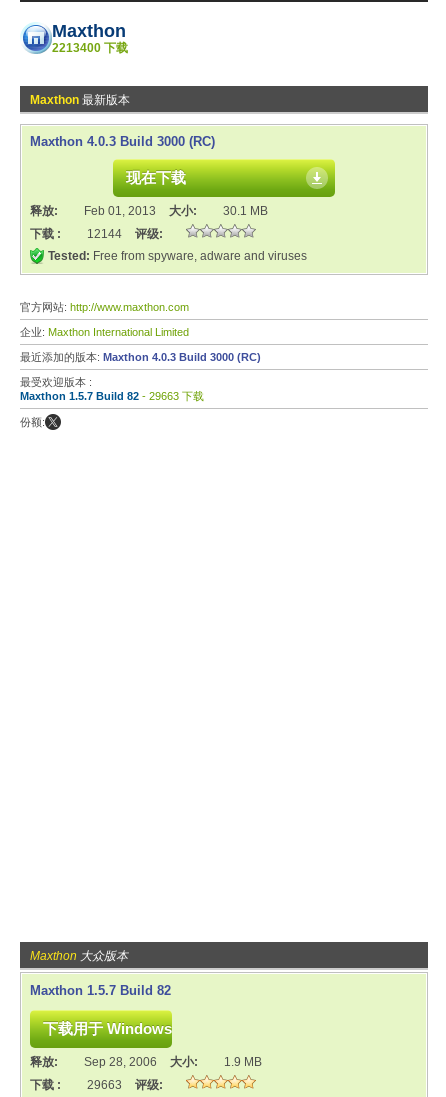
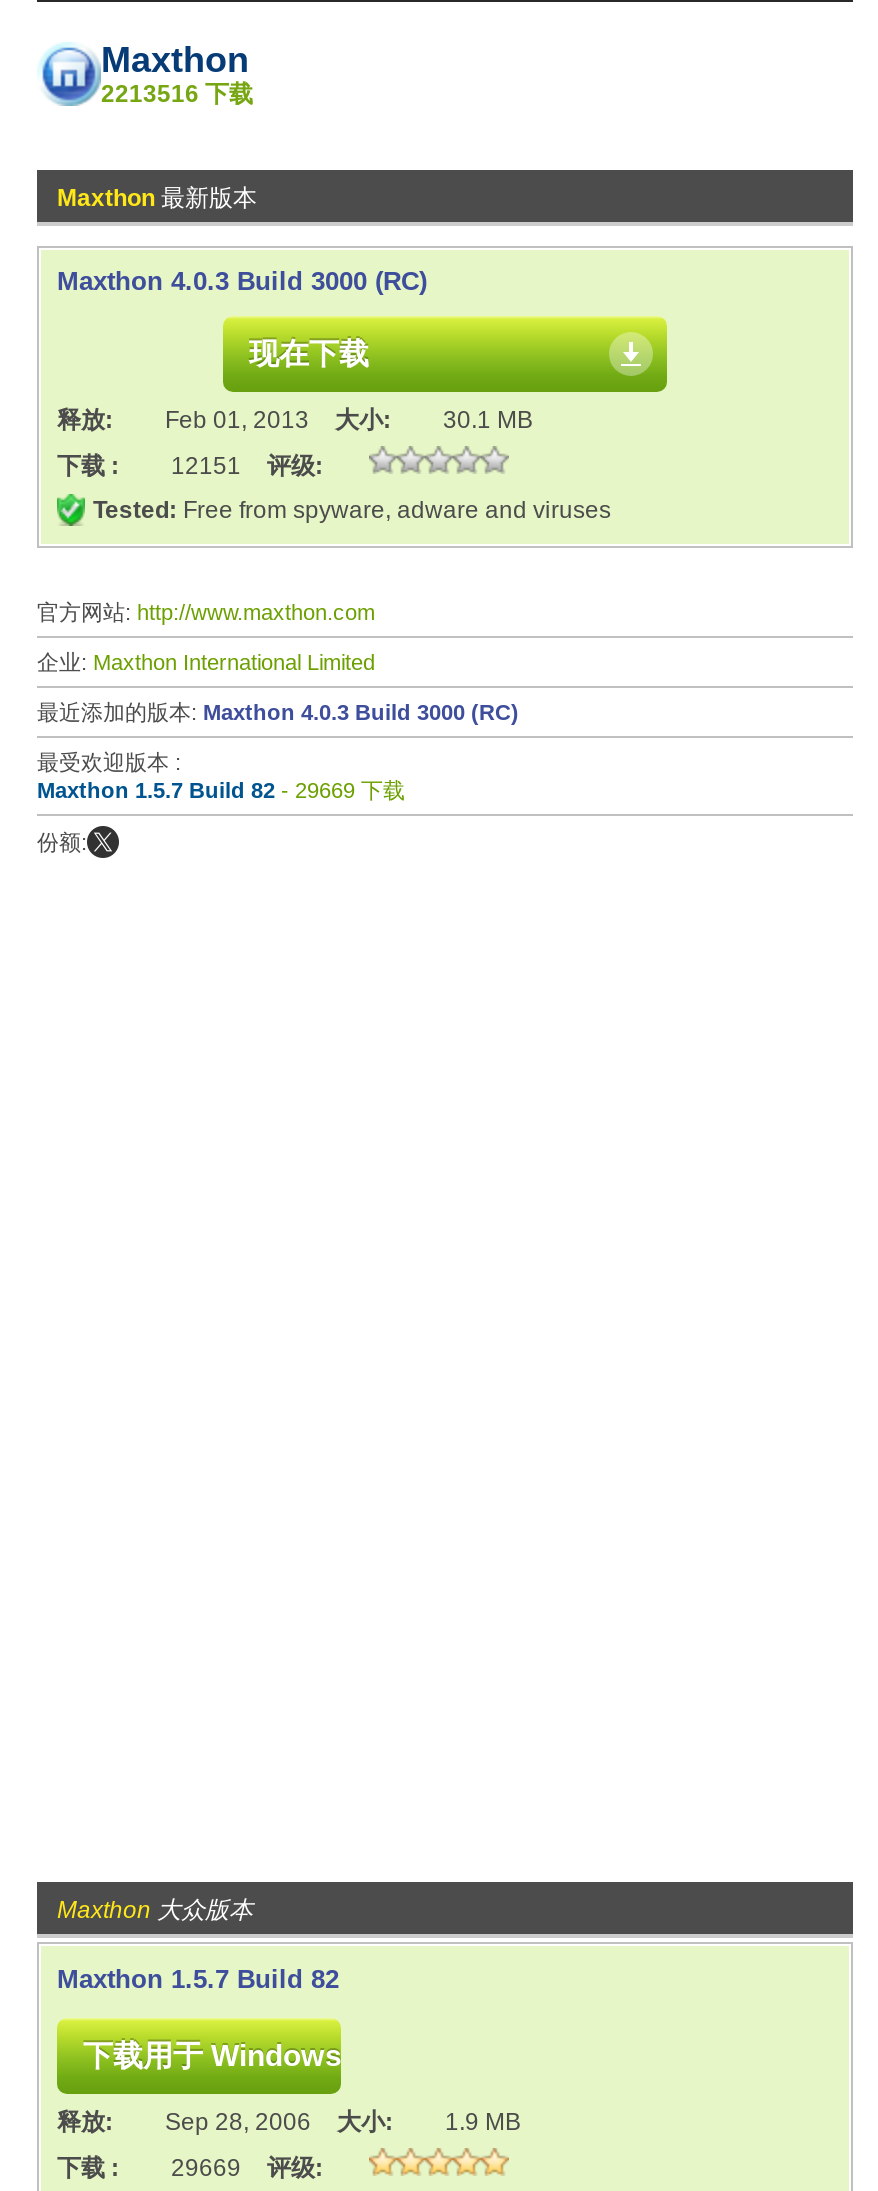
[52,41,128,55] 2213400 下载 -> [101,80,253,108] 2213516 下载
[30,227,163,241] 下载 : 12144 评级: -> [57,452,323,480] 下载 : 12151 评级:
[20,390,204,402] Maxthon 1.5.7 Build 82 - 29663 下载 -> [37,778,405,802] Maxthon 1.5.7 Build 82 - 29669 下载
[30,1078,163,1092] 下载 : 29663 评级: -> [57,2154,323,2182] 下载 : 29669 评级:

